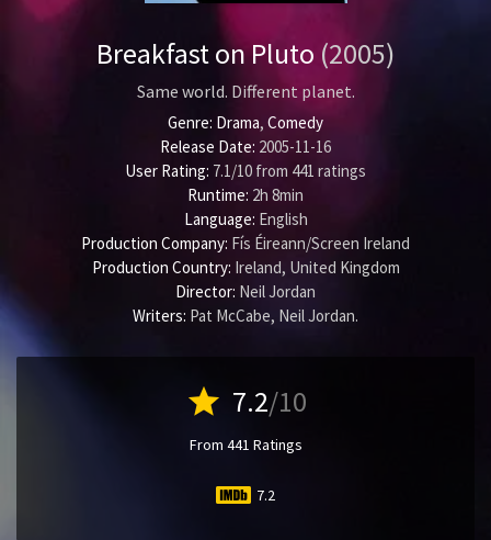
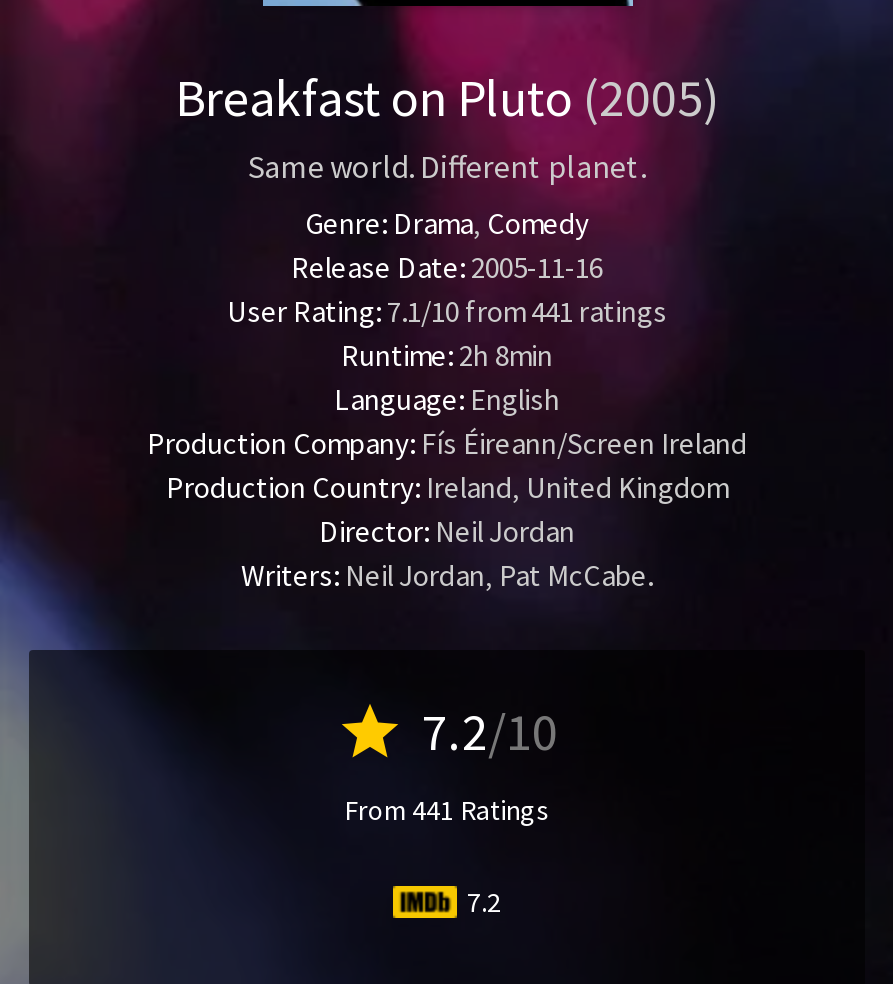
[133,305,358,326] Writers: Pat McCabe, Neil Jordan. -> [241,556,653,594] Writers: Neil Jordan, Pat McCabe.

